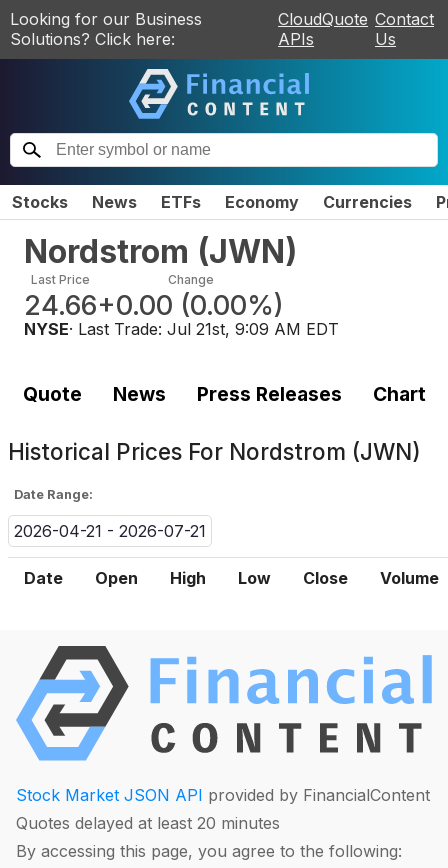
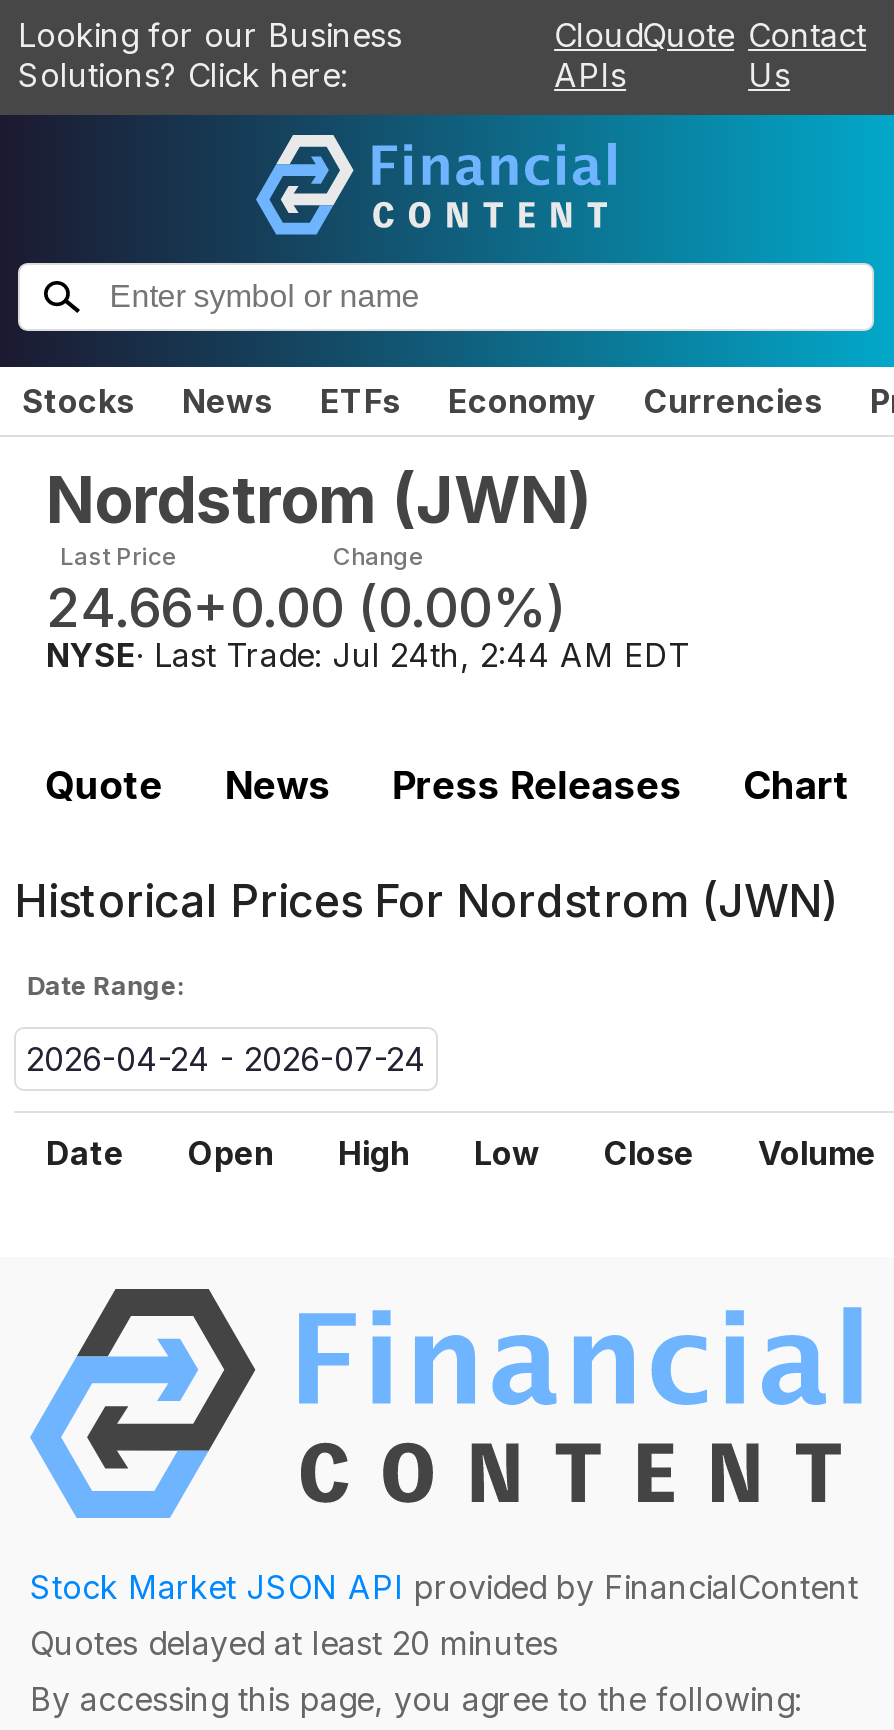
[24,319,339,339] NYSE · Last Trade: Jul 21st, 9:09 AM EDT -> [46,634,690,674] NYSE · Last Trade: Jul 24th, 2:44 AM EDT
[14,521,206,541] 2026-04-21 - 2026-07-21 -> [26,1040,426,1080] 2026-04-24 - 2026-07-24

